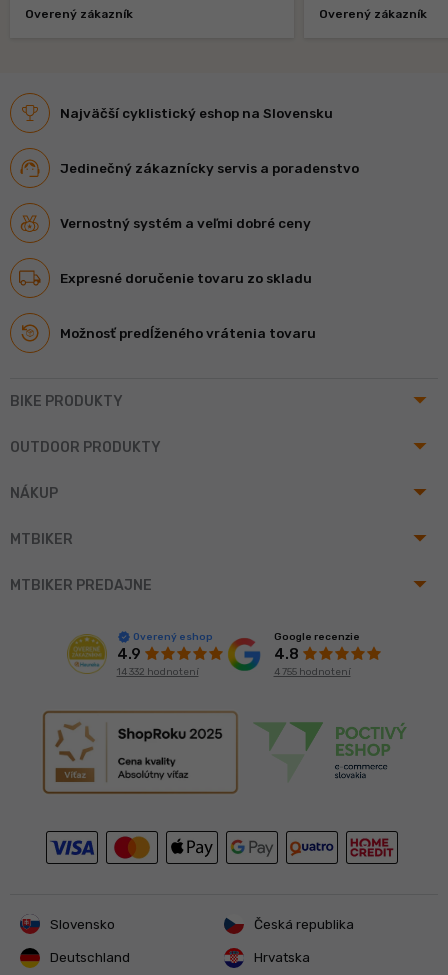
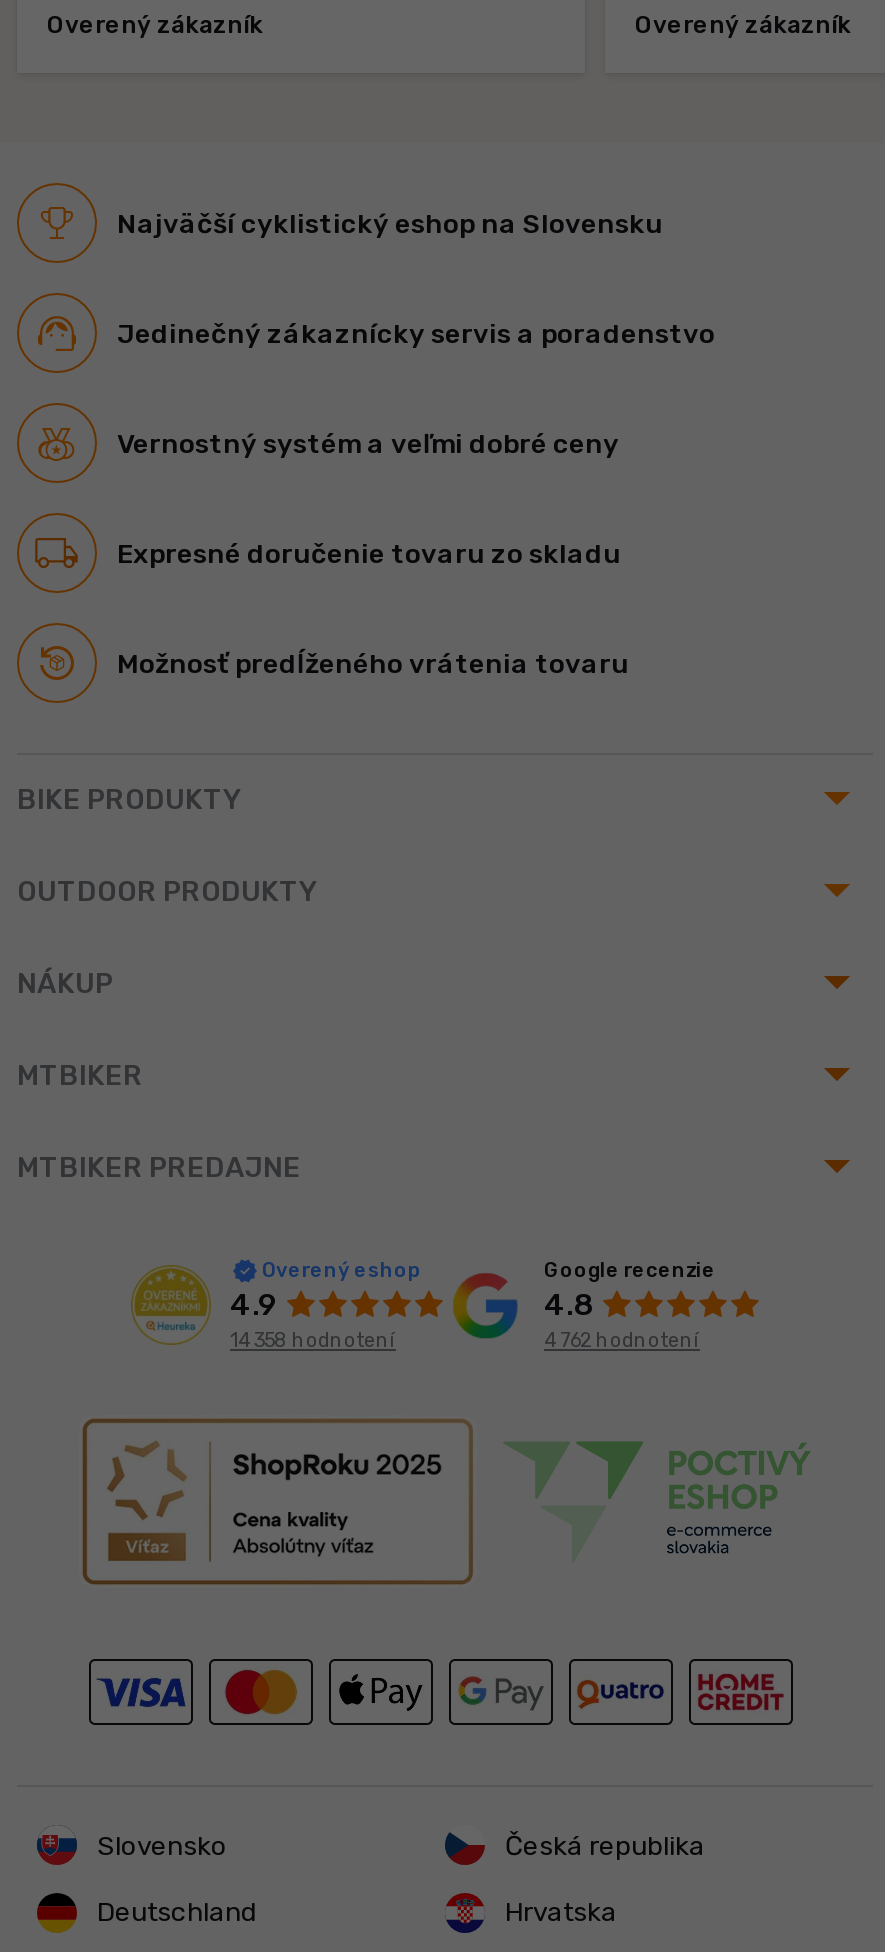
[116,666,198,678] 14 332 hodnotení -> [230,1329,396,1353] 14 358 hodnotení
[273,666,350,678] 4 755 hodnotení -> [544,1328,700,1352] 4 762 hodnotení

